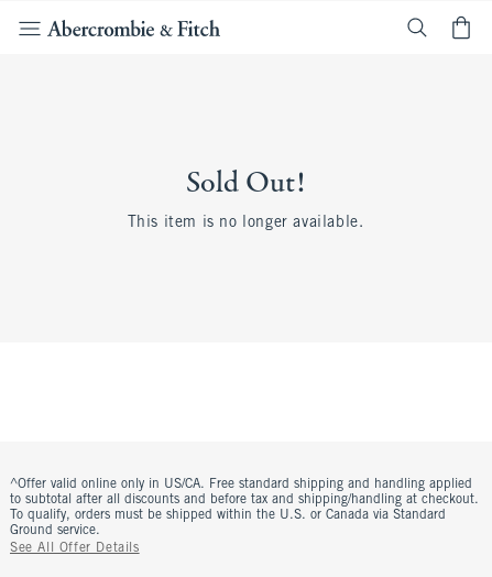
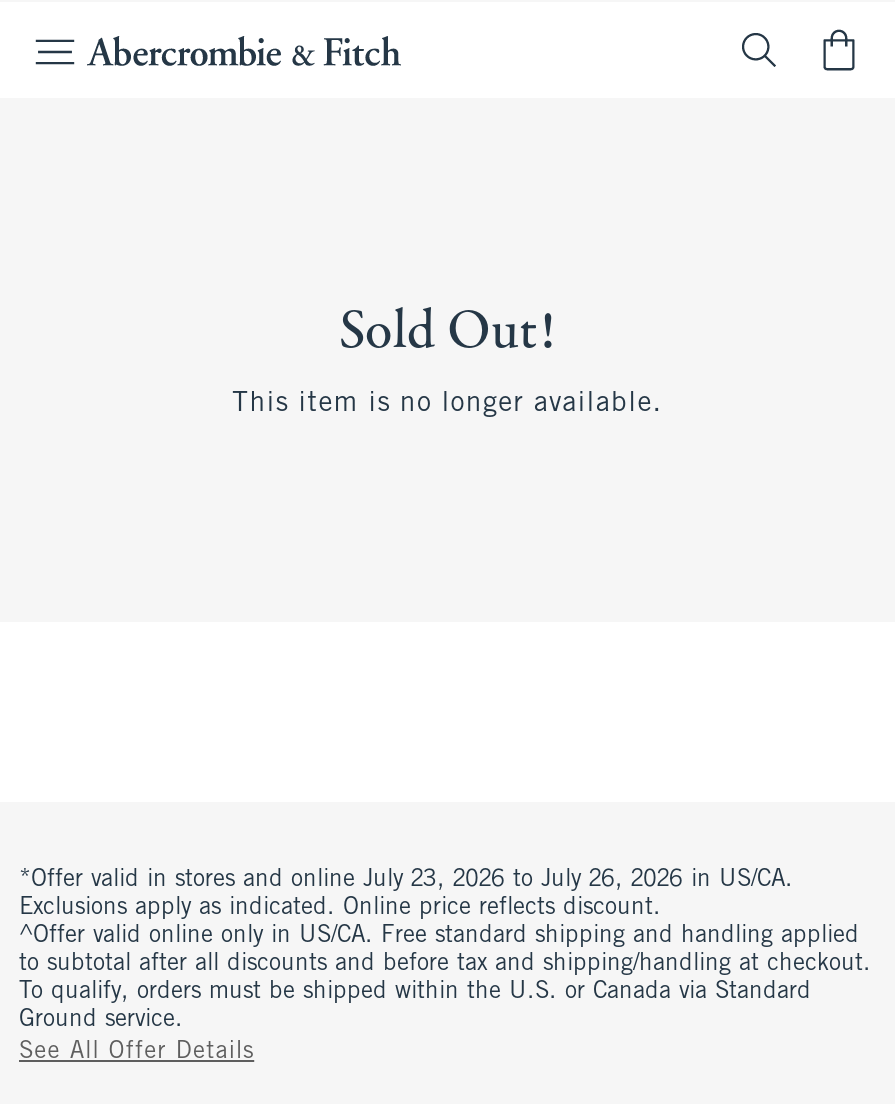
none -> [19,868,793,920] *Offer valid in stores and online July 23, 2026 to July 26, 2026 in US/CA. | Exclusions apply as indicated. Online price reflects discount.

